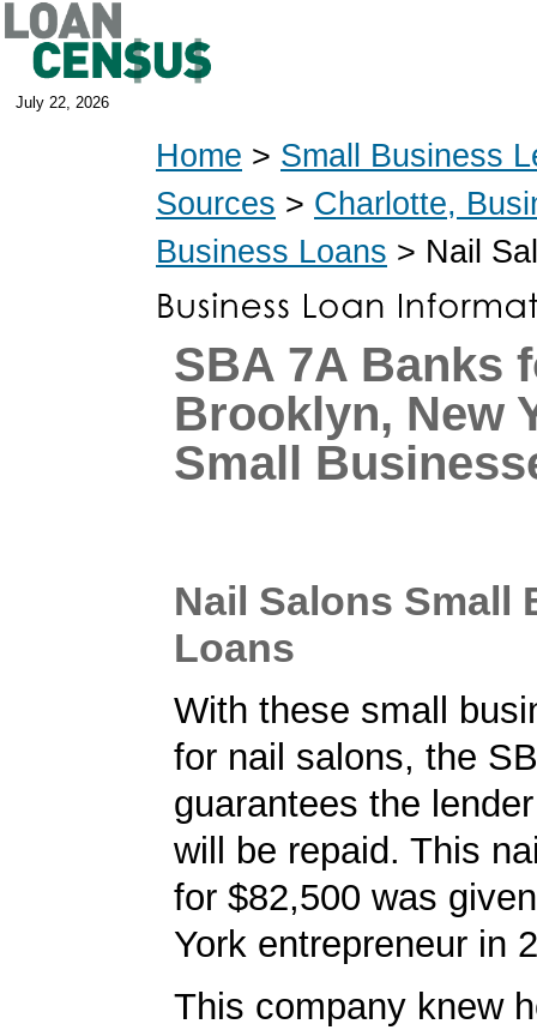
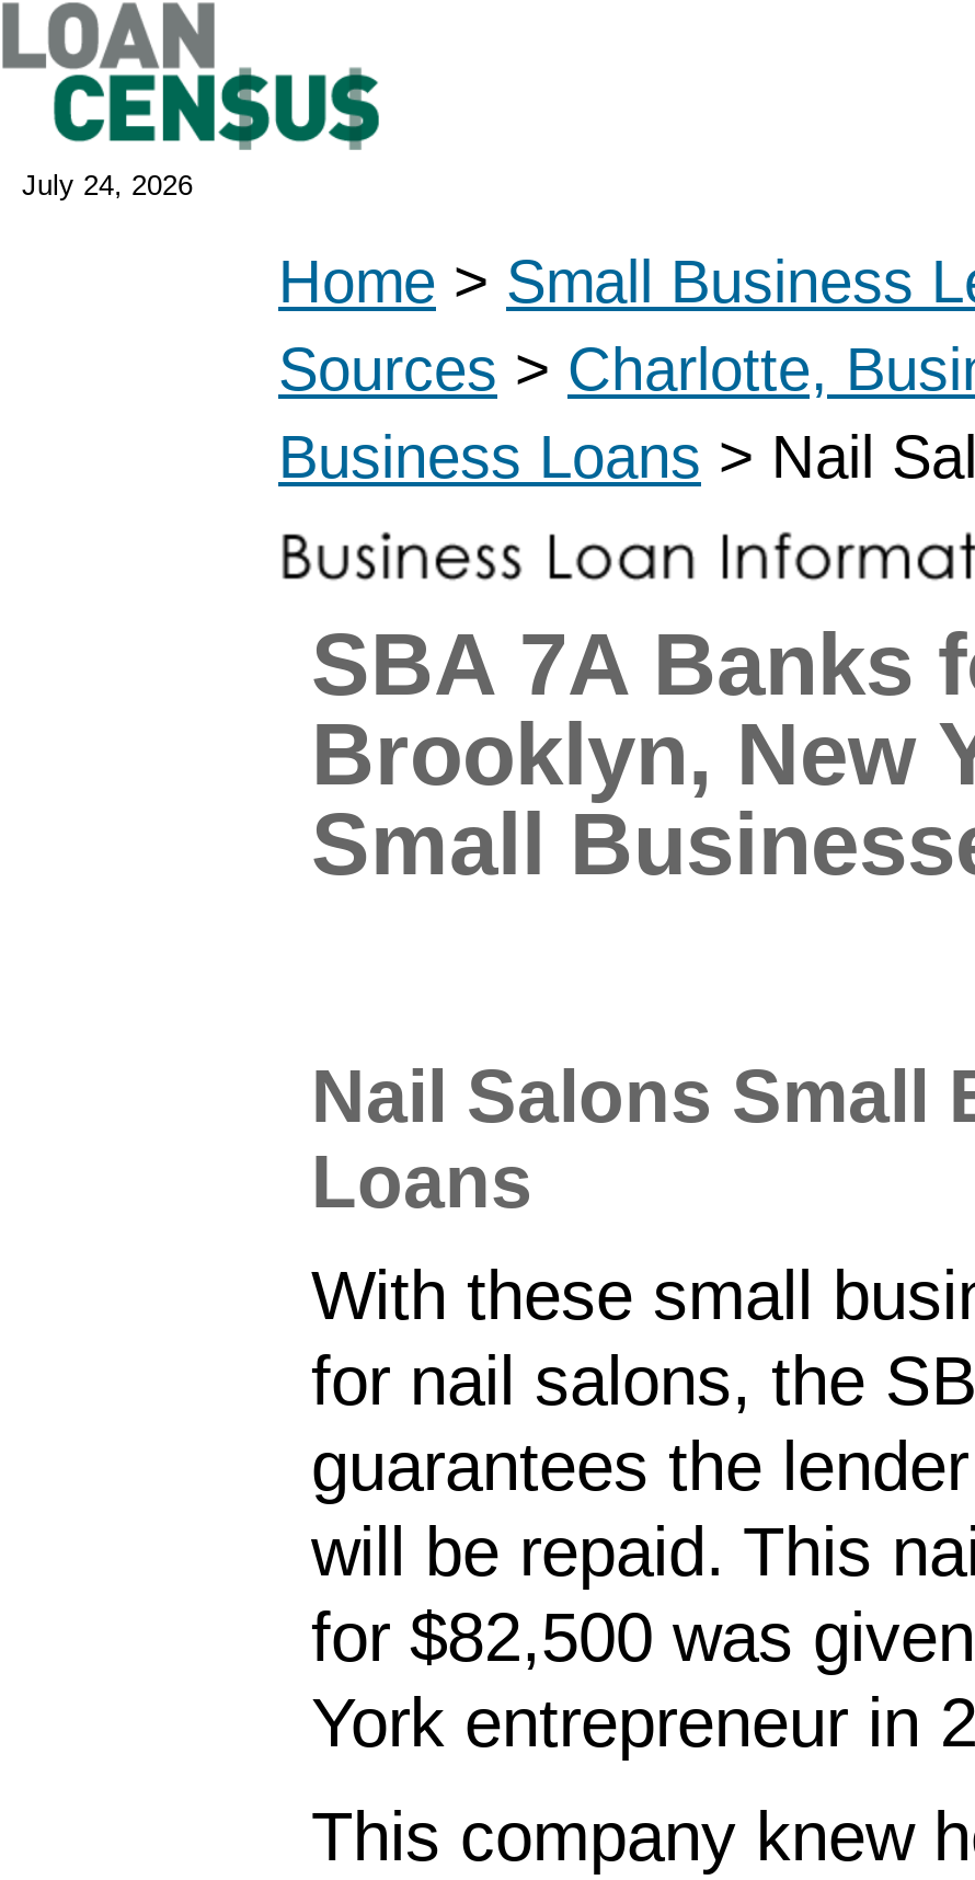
[16,94,109,112] July 22, 2026 -> [22,169,193,202] July 24, 2026

